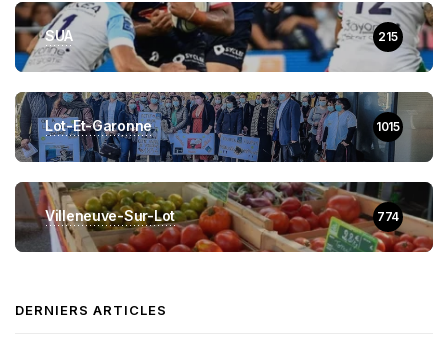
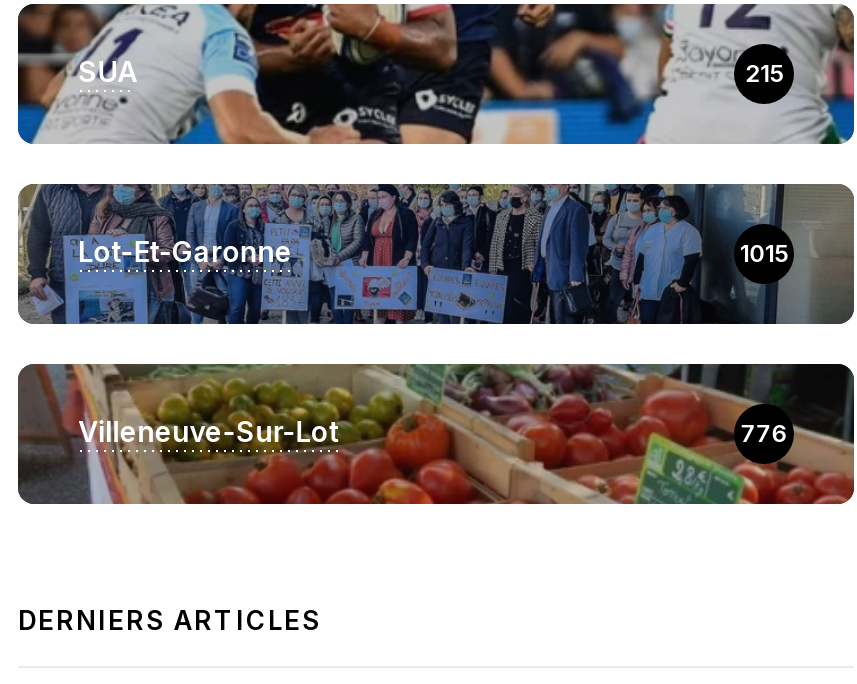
[377,209,399,224] 774 -> [741,418,787,448] 776

